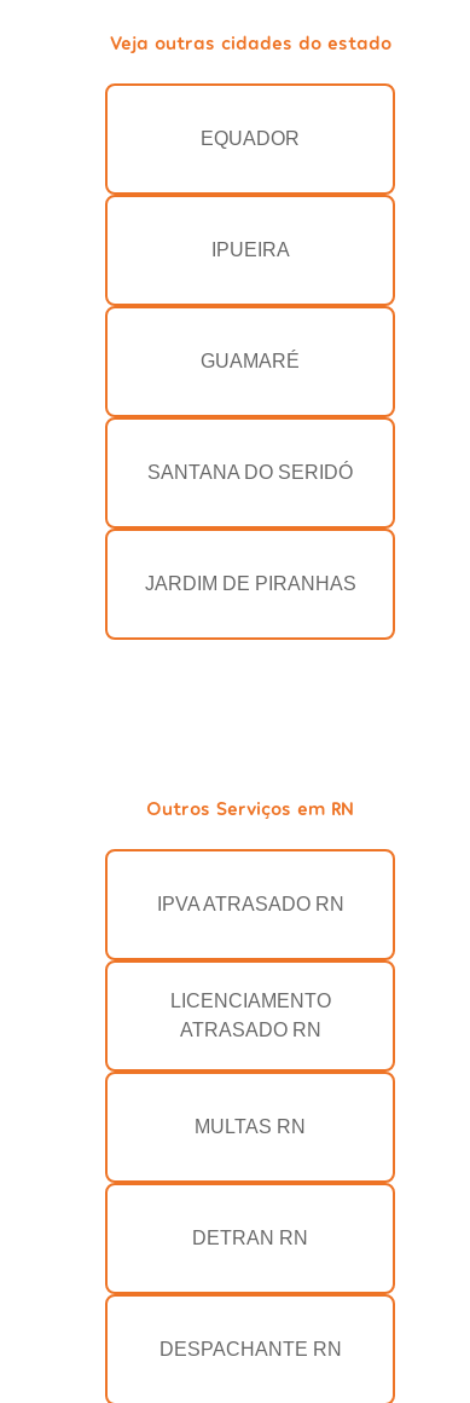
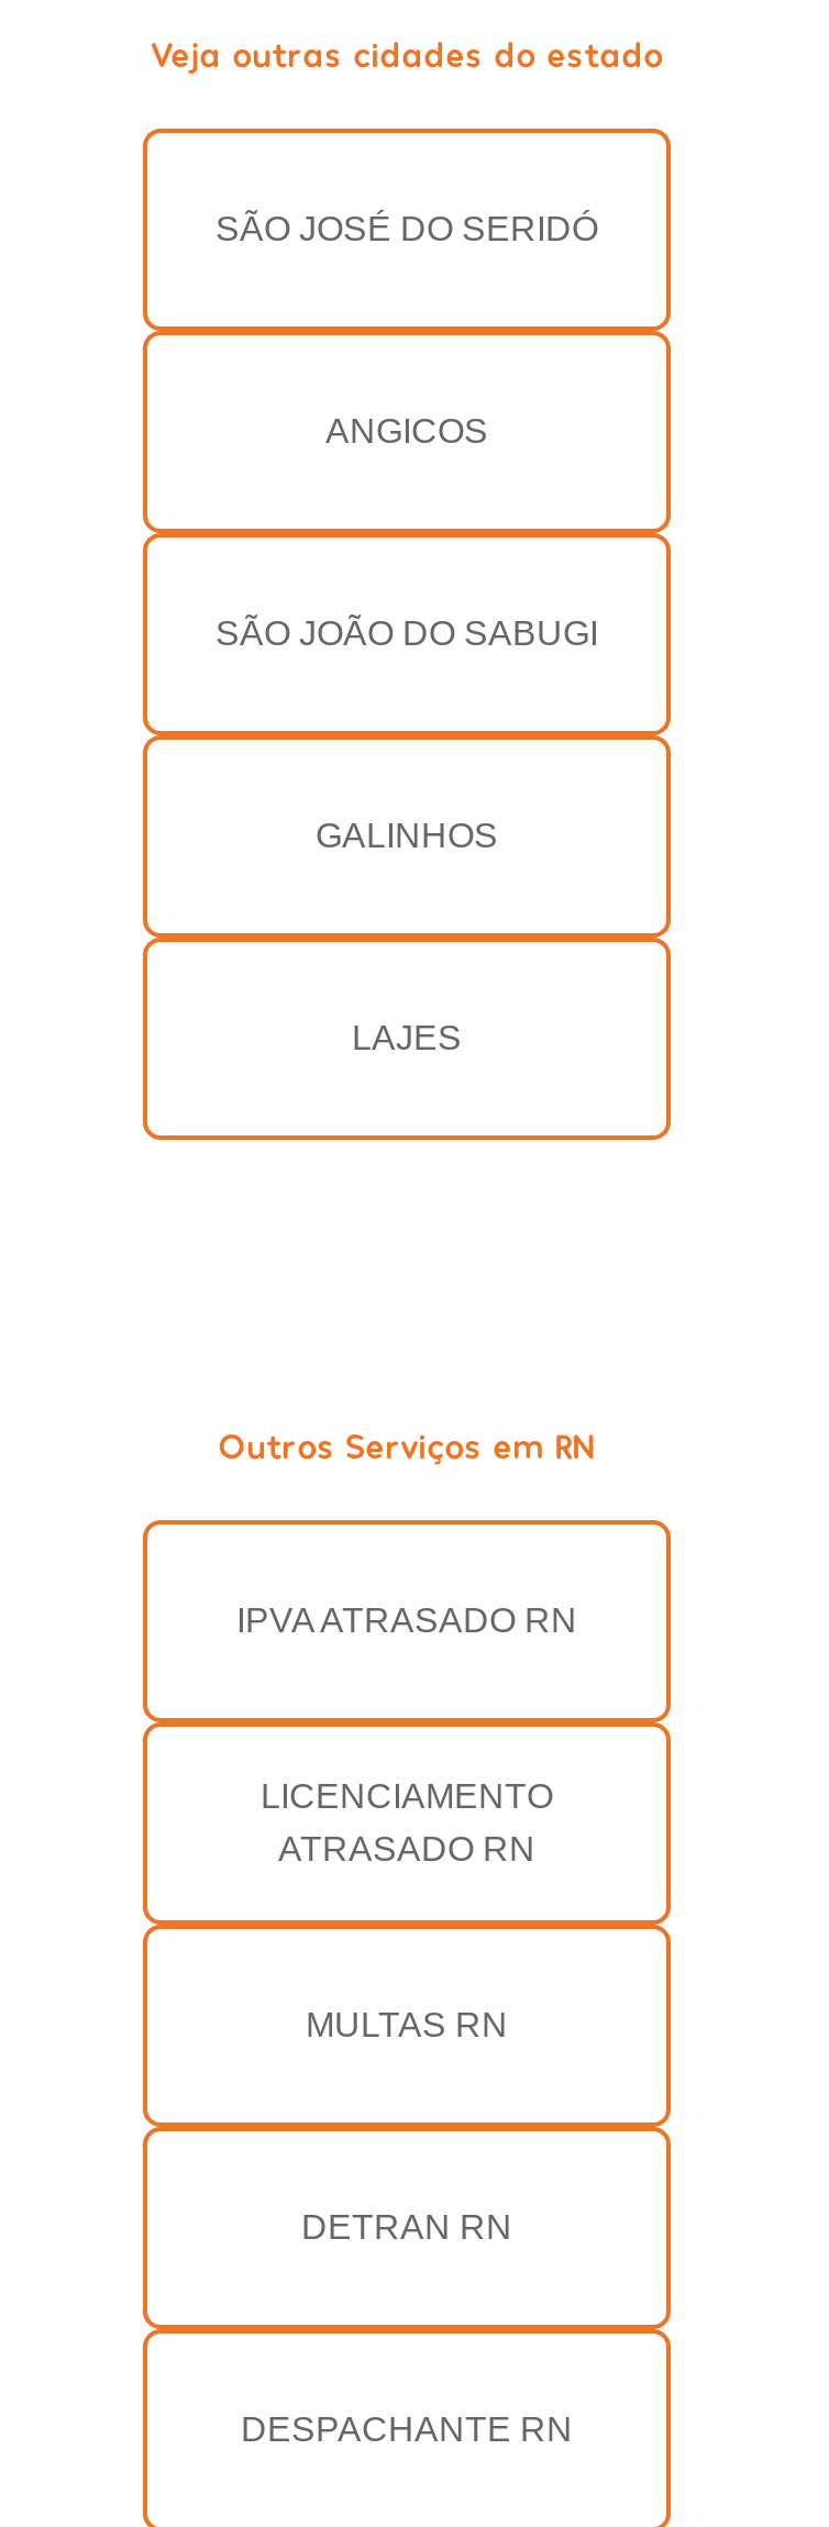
[201,128,300,148] EQUADOR -> [215,209,598,246] SÃO JOSÉ DO SERIDÓ
[211,239,289,259] IPUEIRA -> [325,411,488,448] ANGICOS
[201,350,300,371] GUAMARÉ -> [215,613,598,651] SÃO JOÃO DO SABUGI
[147,461,353,482] SANTANA DO SERIDÓ -> [316,816,498,853] GALINHOS
[144,573,356,593] JARDIM DE PIRANHAS -> [352,1018,462,1055] LAJES

